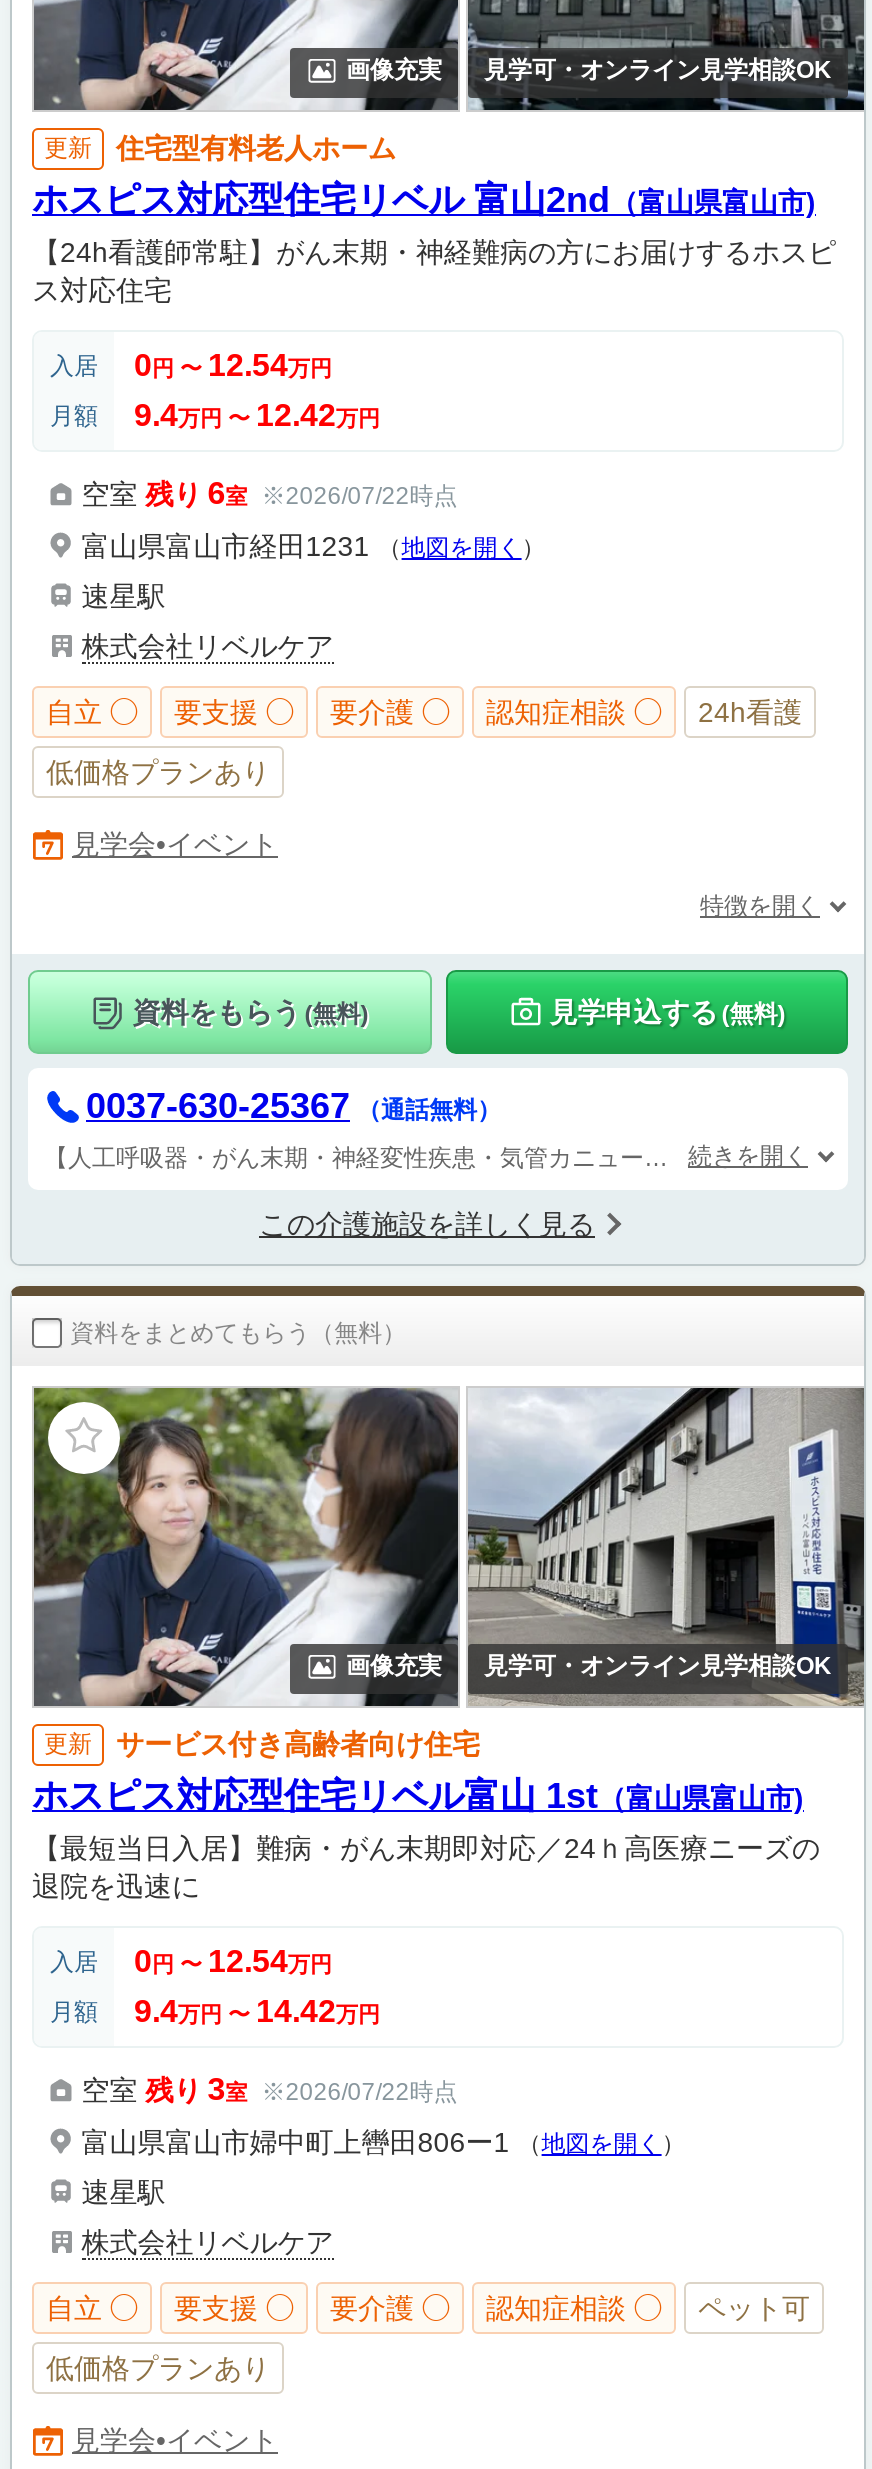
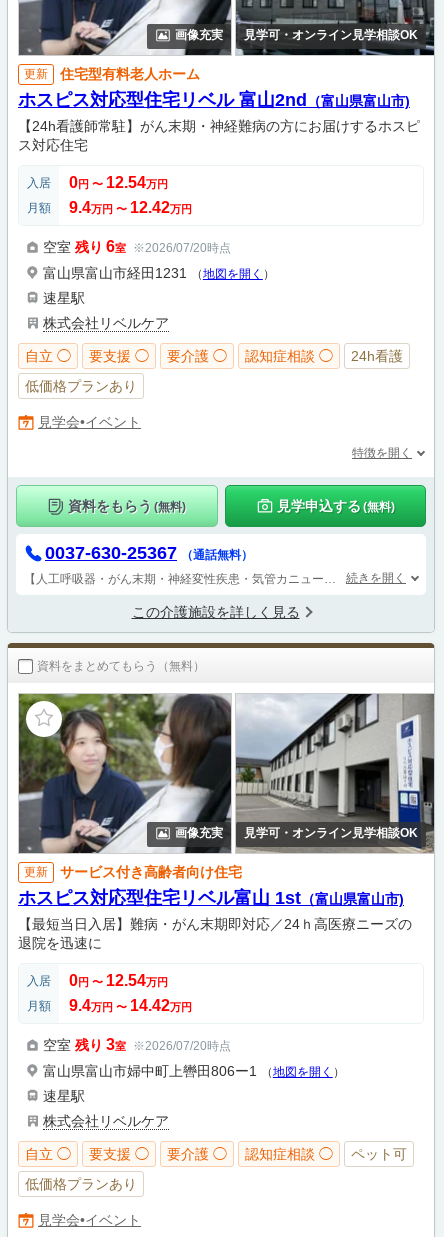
[82,476,458,510] 空室残り 6室 ※2026/07/22時点 -> [43,238,231,255] 空室残り 6室 ※2026/07/20時点
[82,2072,458,2106] 空室残り 3室 ※2026/07/22時点 -> [43,1036,231,1053] 空室残り 3室 ※2026/07/20時点

